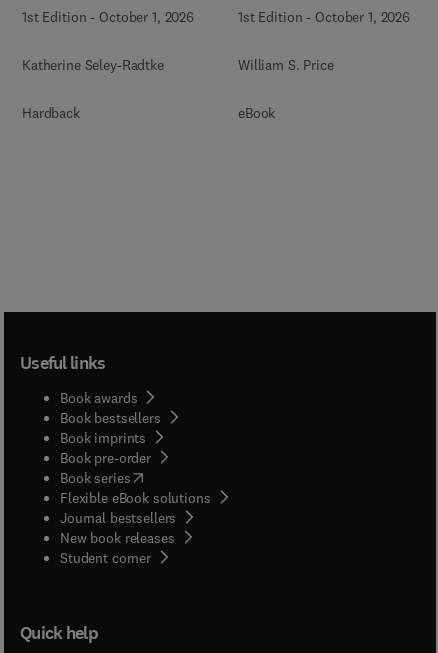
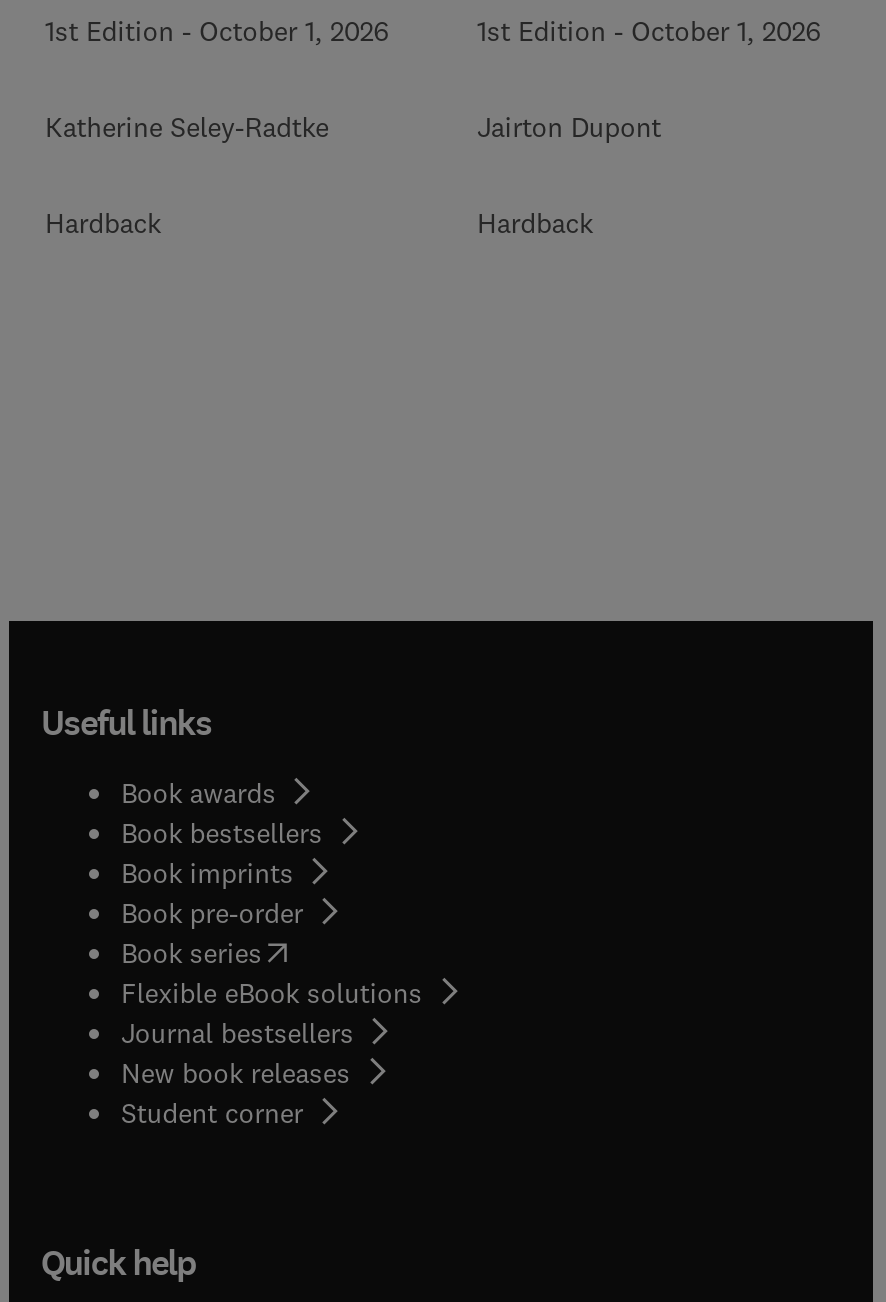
[238,56,334,74] William S. Price -> [477,109,661,145] Jairton Dupont
[238,104,275,122] eBook -> [477,205,593,241] Hardback

